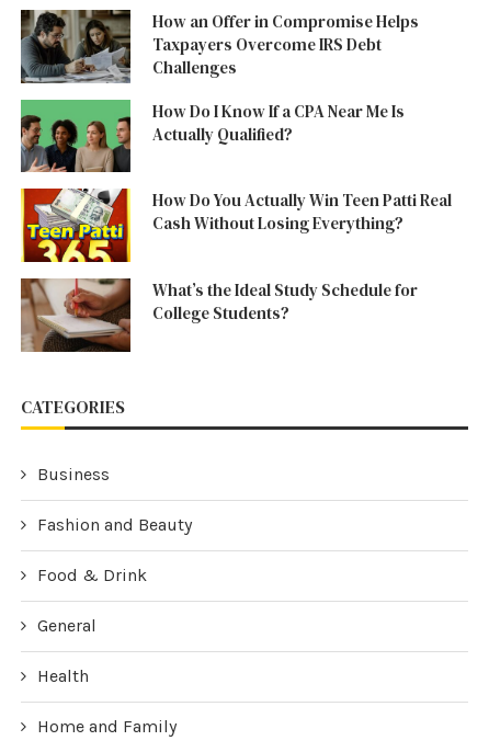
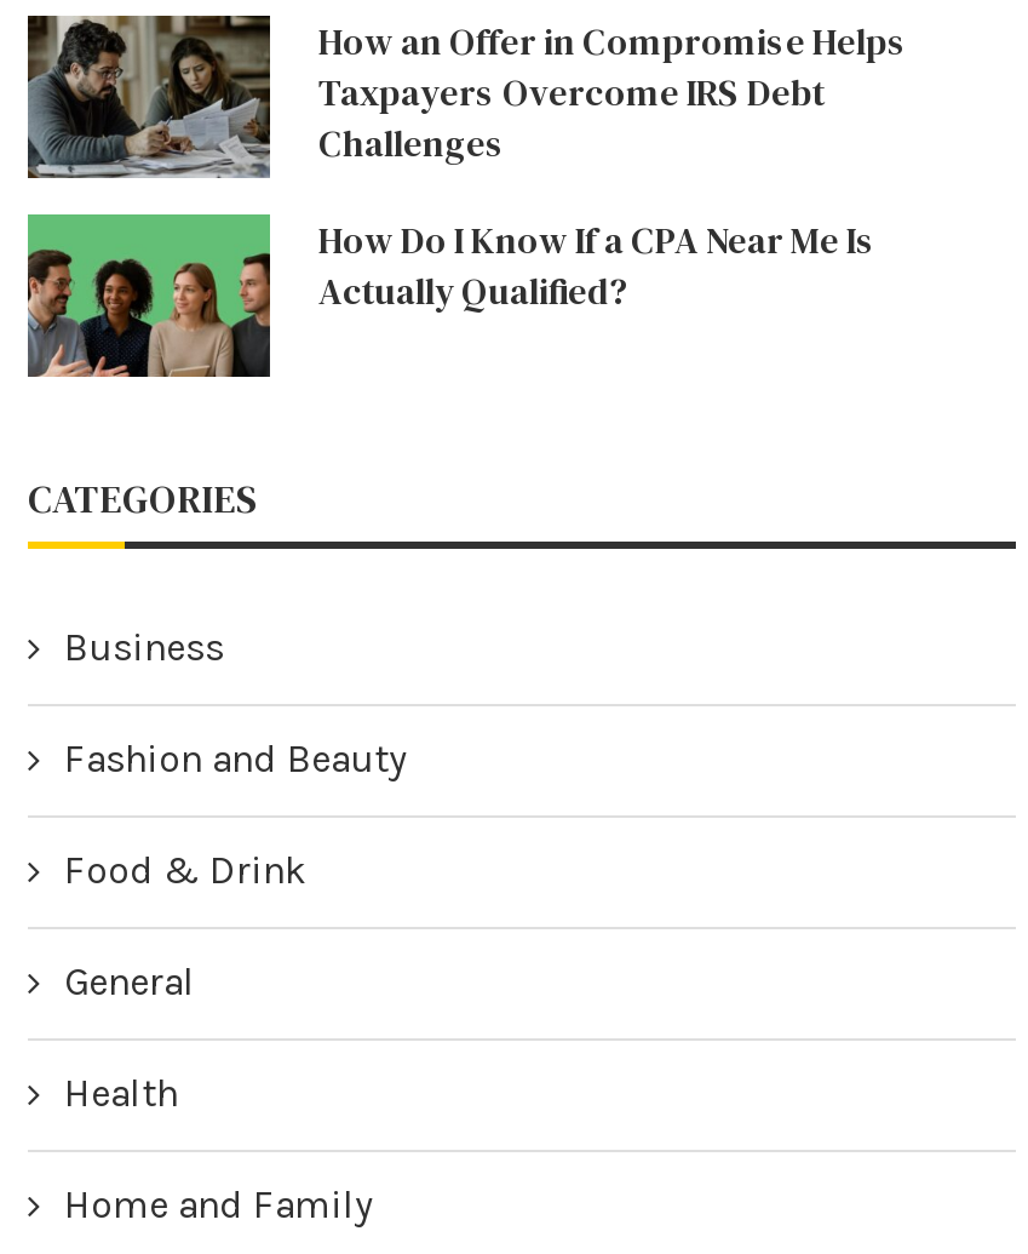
[20,187,452,324] [image] | How Do You Actually Win Teen Patti Real | Cash Without Losing Everything? | What’s the Ideal Study Schedule for | College Students? -> none
[20,277,132,353] [image] -> none

